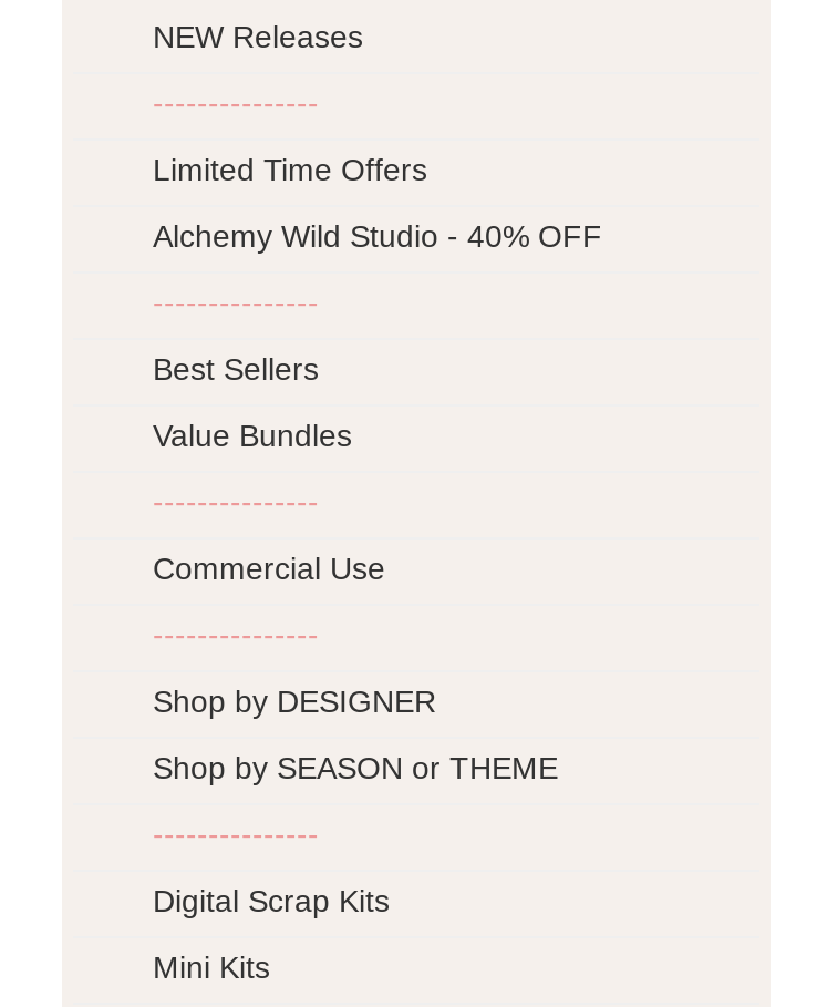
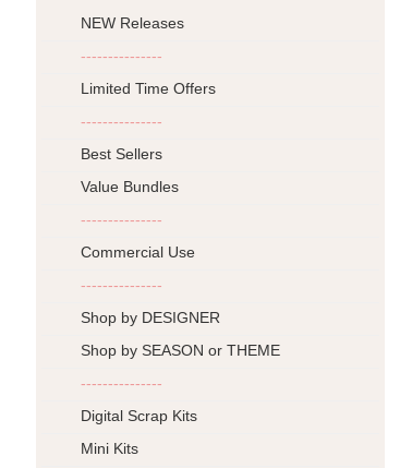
[153,218,602,253] Alchemy Wild Studio - 40% OFF -> none

